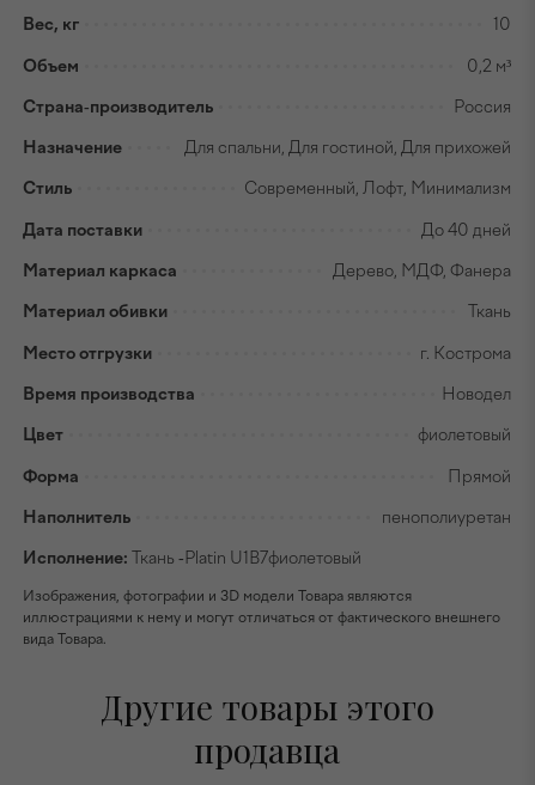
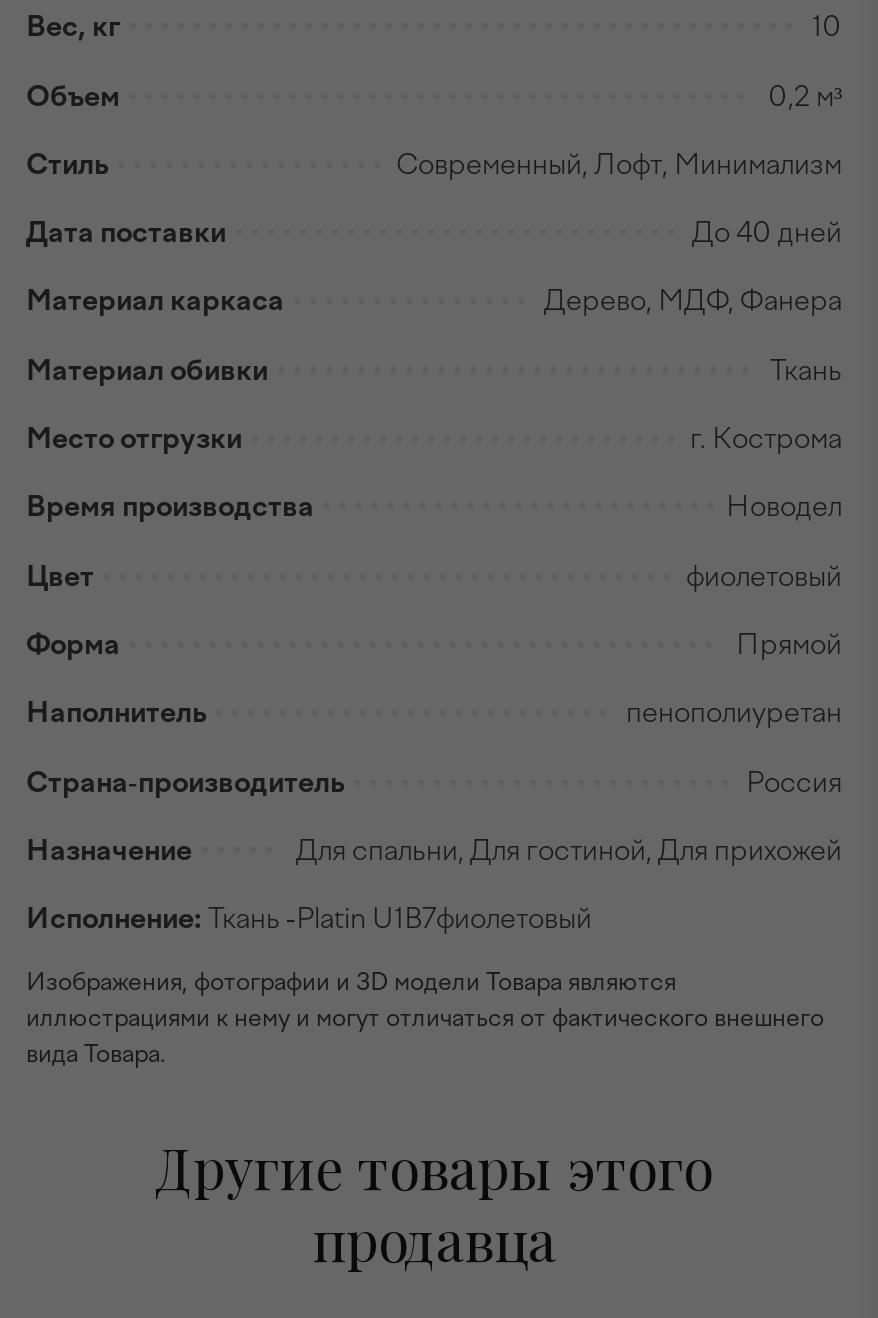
moved [23,97,511,158] -> [26,765,842,868]: Страна-производитель | Россия | Назначение | Для спальни, Для гостиной, Для прихожей
moved [23,179,511,528] -> [26,148,842,731]: Стиль | Современный, Лофт, Минимализм | Дата поставки | ... | Наполнитель | пенополиуретан

